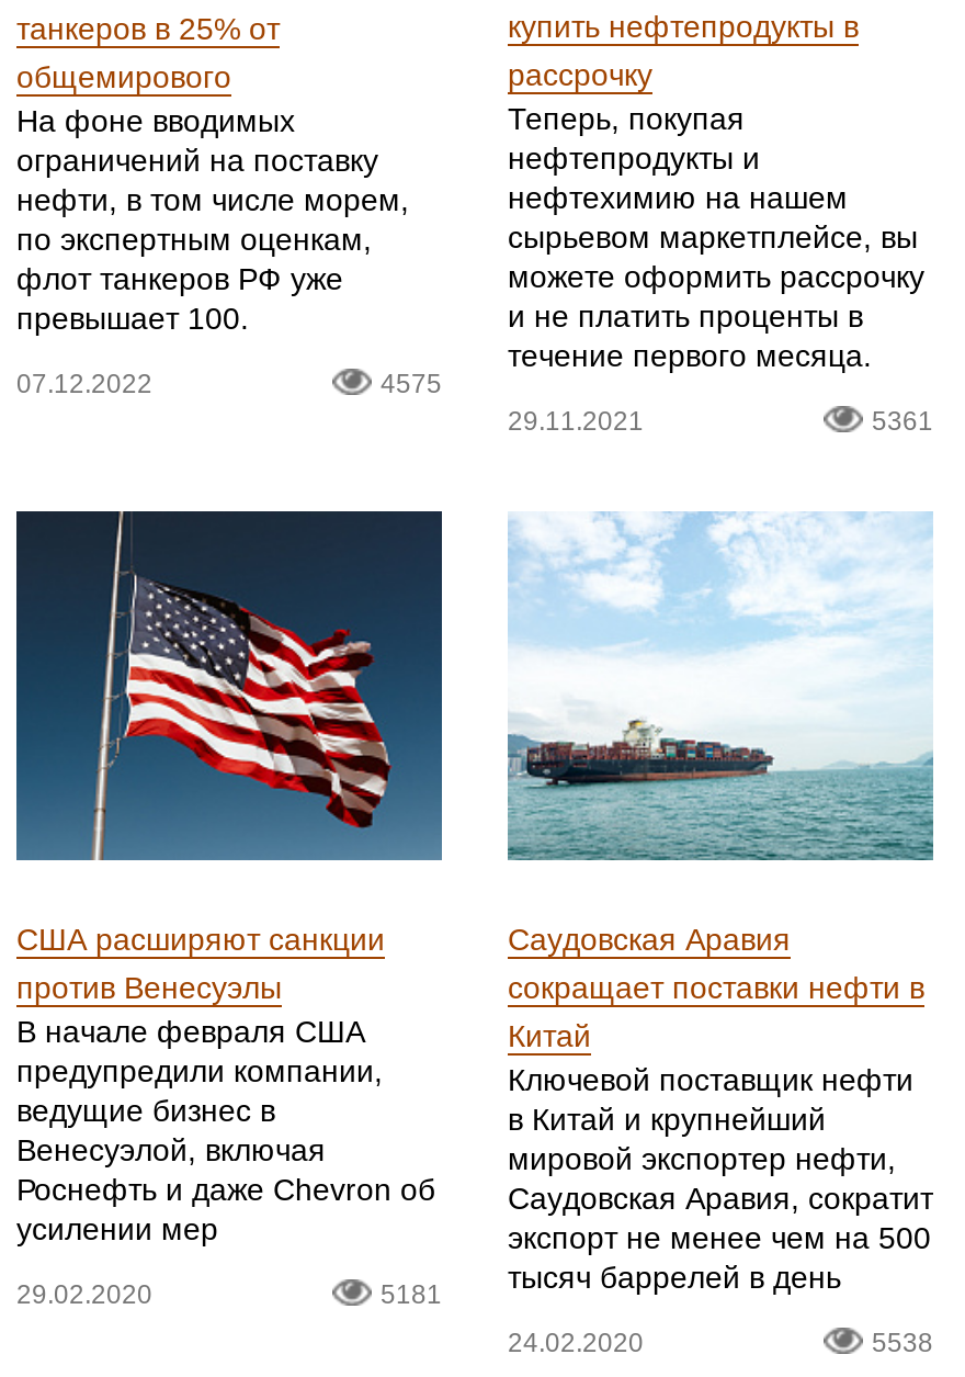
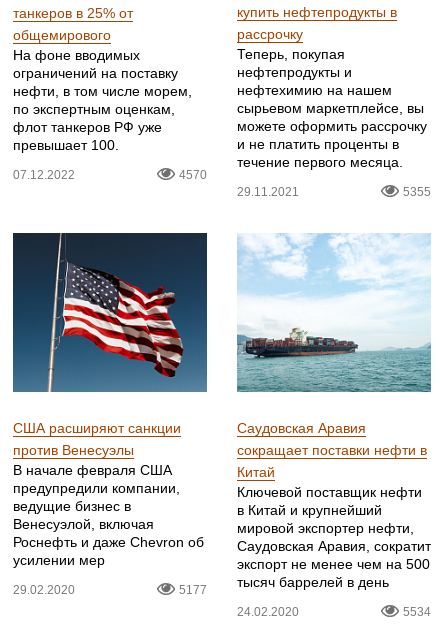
[381,368,442,399] 4575 -> [179,168,207,182] 4570
[872,407,933,438] 5361 -> [403,185,431,199] 5355
[381,1280,442,1311] 5181 -> [179,583,207,597] 5177
[872,1328,933,1359] 5538 -> [403,605,431,619] 5534

